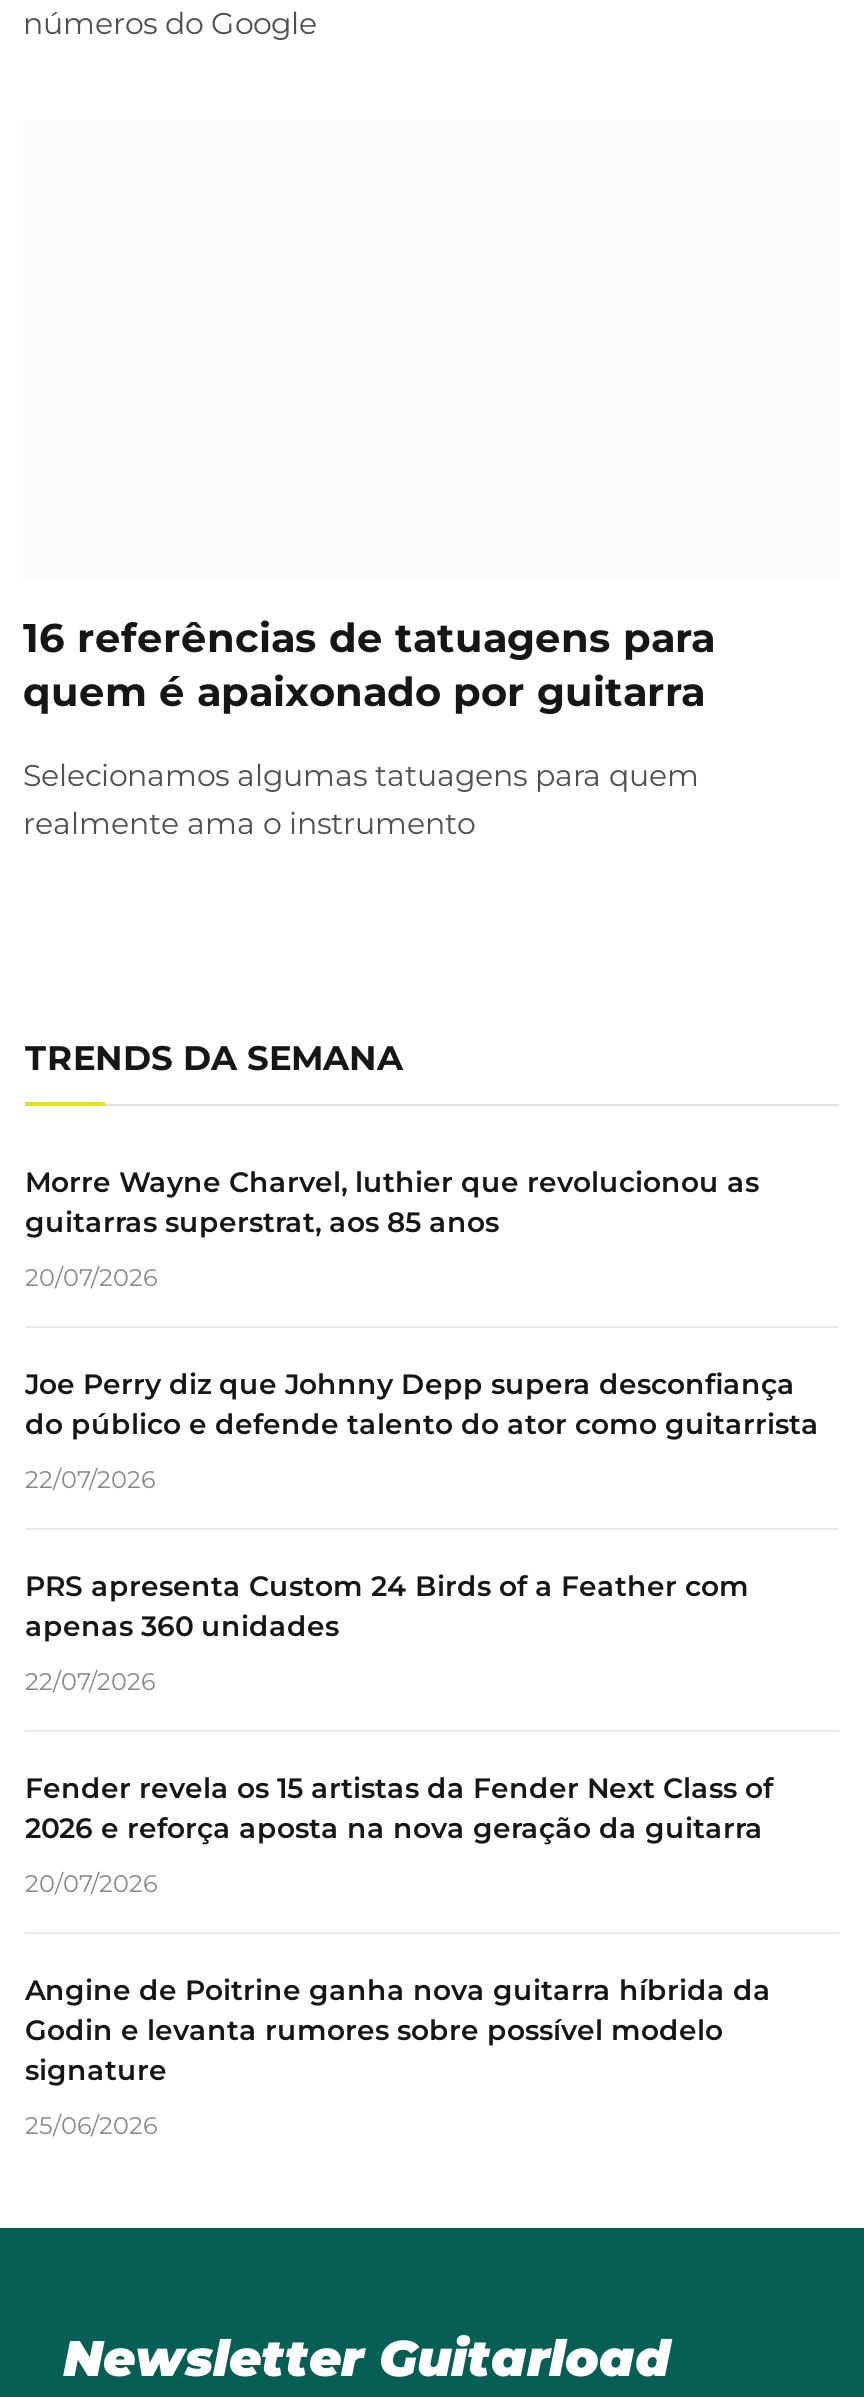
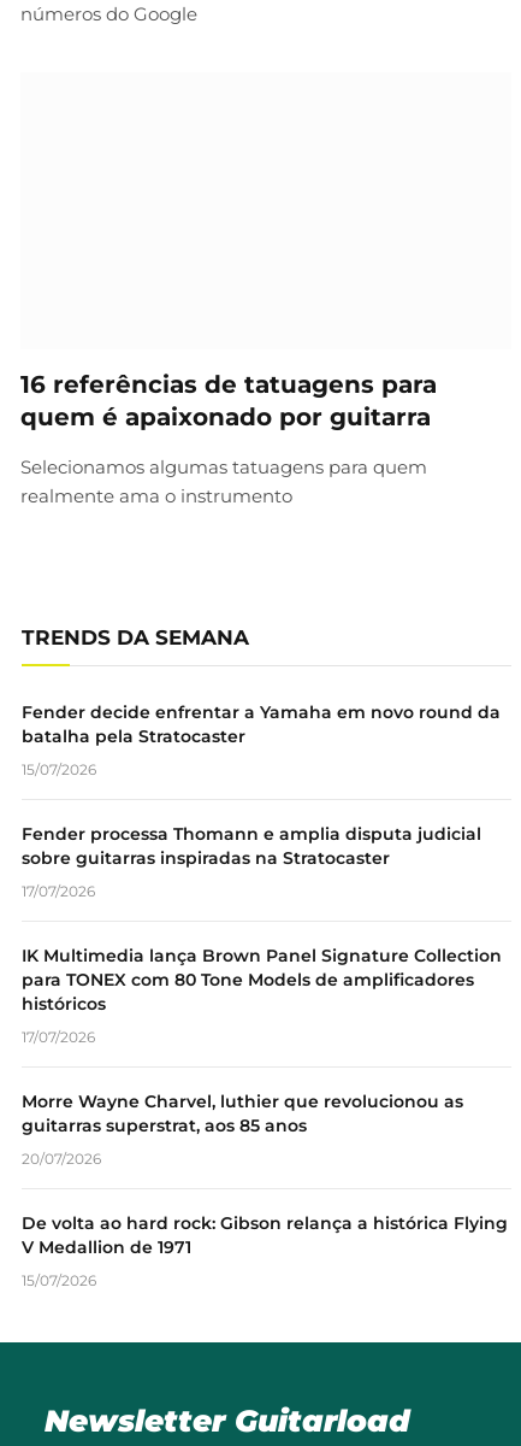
none -> [22,701,502,1046] Fender decide enfrentar a Yamaha em novo round da | batalha pela Stratocaster | 15/07/2026 | Fender processa Thomann e amplia disputa judicial | sobre guitarras inspiradas na Stratocaster | 17/07/2026 | IK Multimedia lança Brown Panel Signature Collection | para TONEX com 80 Tone Models de amplificadores | históricos | 17/07/2026
moved [25,1164,759,1292] -> [22,1091,463,1168]: Morre Wayne Charvel, luthier que revolucionou as | guitarras superstrat, aos 85 anos | 20/07/2026
[25,1366,819,2140] Joe Perry diz que Johnny Depp supera desconfiança | do público e defende talento do ator como guitarrista | 22/07/2026 | PRS apresenta Custom 24 Birds of a Feather com | apenas 360 unidades | 22/07/2026 | Fender revela os 15 artistas da Fender Next Class of | 2026 e reforça aposta na nova geração da guitarra | 20/07/2026 | Angine de Poitrine ganha nova guitarra híbrida da | Godin e levanta rumores sobre possível modelo | signature | 25/06/2026 -> [22,1212,508,1289] De volta ao hard rock: Gibson relança a histórica Flying | V Medallion de 1971 | 15/07/2026

